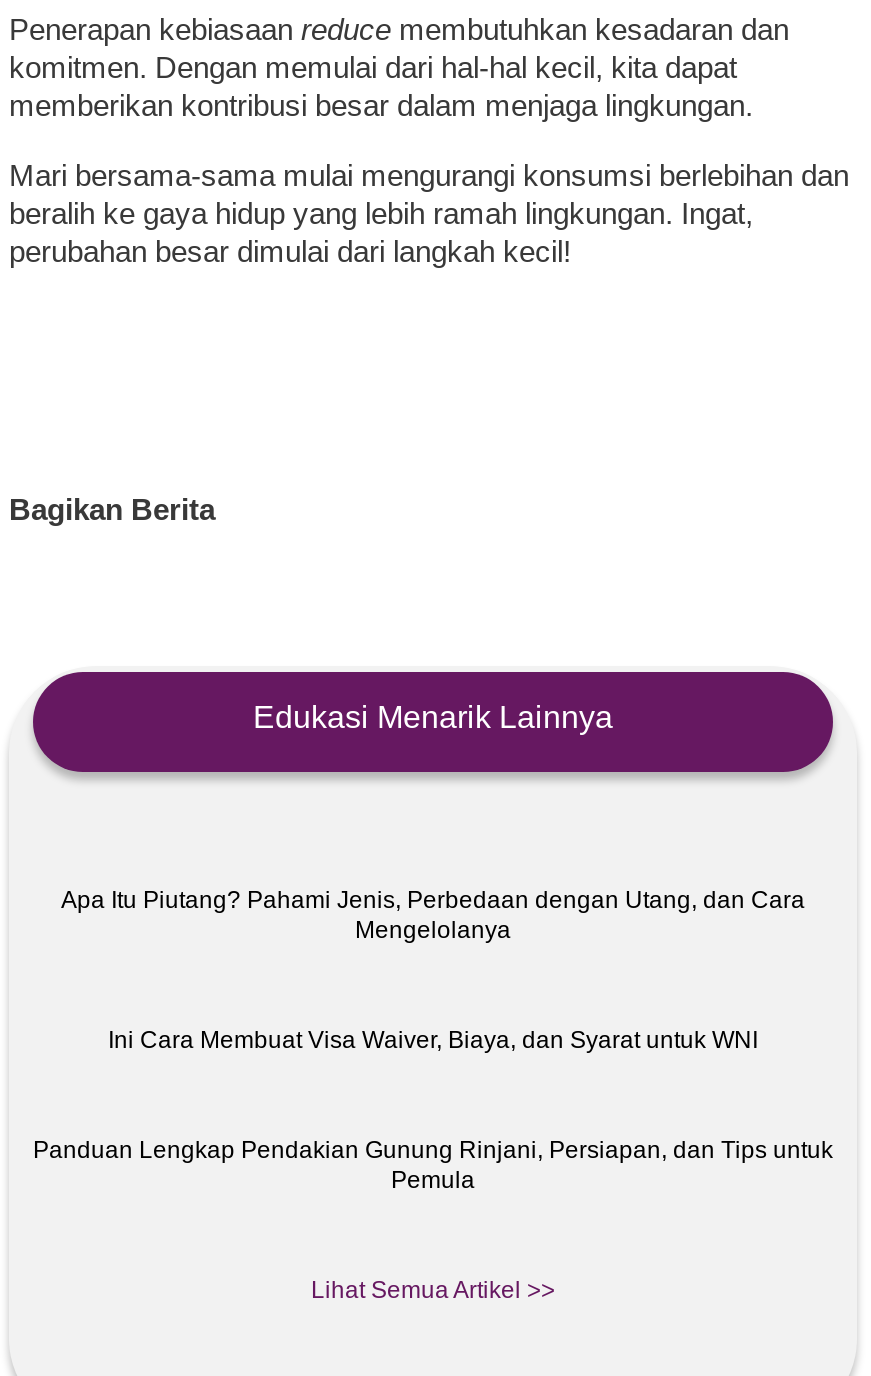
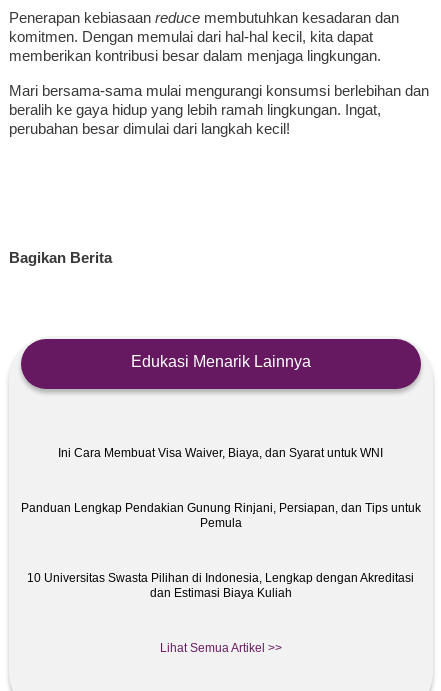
[61,885,805,943] Apa Itu Piutang? Pahami Jenis, Perbedaan dengan Utang, dan Cara | Mengelolanya -> none
moved [33,1026,833,1194] -> [21,446,421,530]: Ini Cara Membuat Visa Waiver, Biaya, dan Syarat untuk WNI | Panduan Lengkap Pendakian Gunung Rinjani, Persiapan, dan Tips untuk | Pemula
none -> [27,571,414,600] 10 Universitas Swasta Pilihan di Indonesia, Lengkap dengan Akreditasi | dan Estimasi Biaya Kuliah

